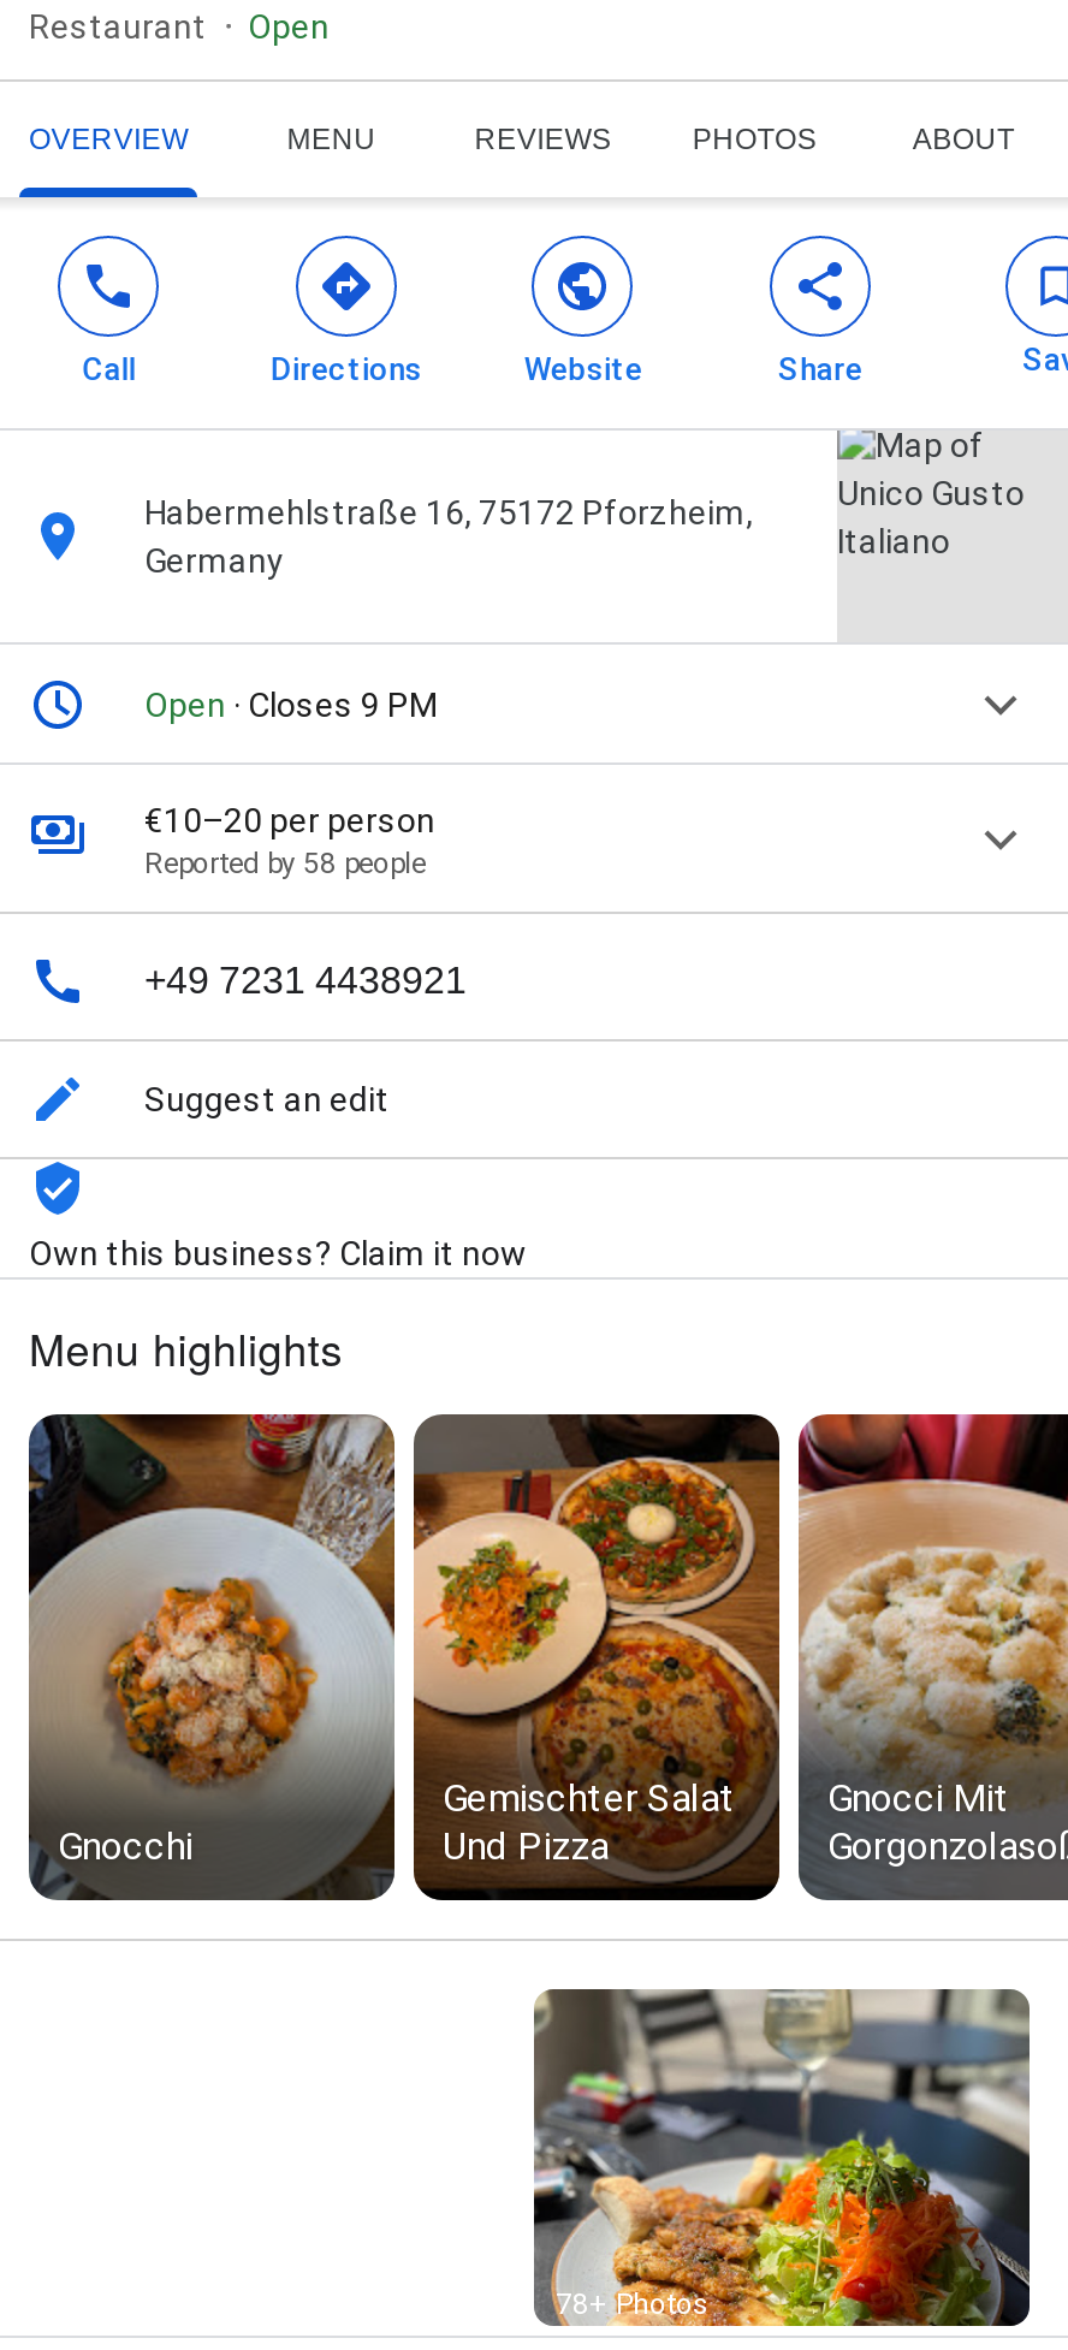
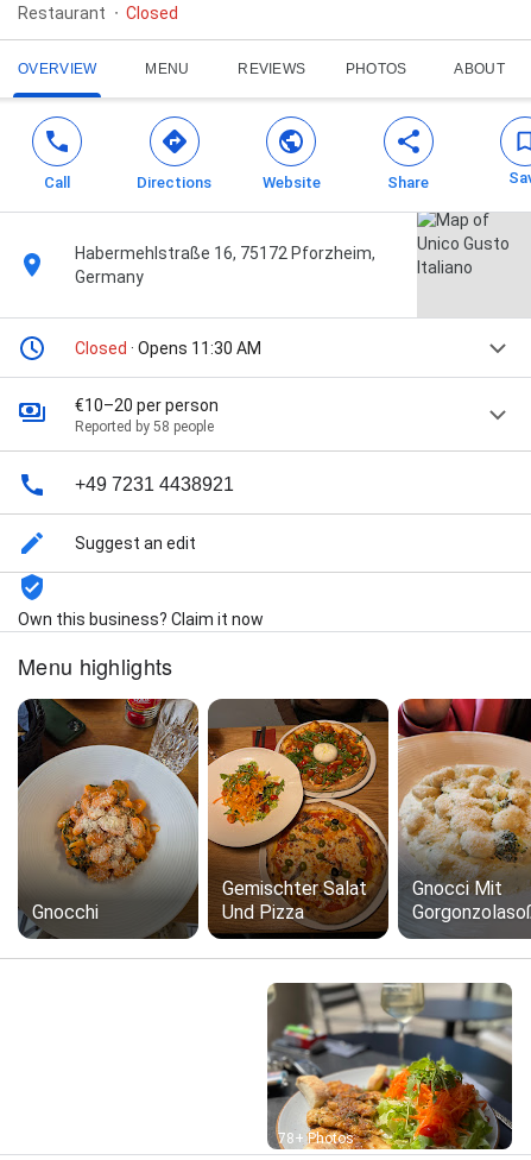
[248,8,330,46] Open -> [126,4,178,23] Closed
[144,686,438,724] Open · Closes 9 PM -> [75,339,261,358] Closed · Opens 11:30 AM

